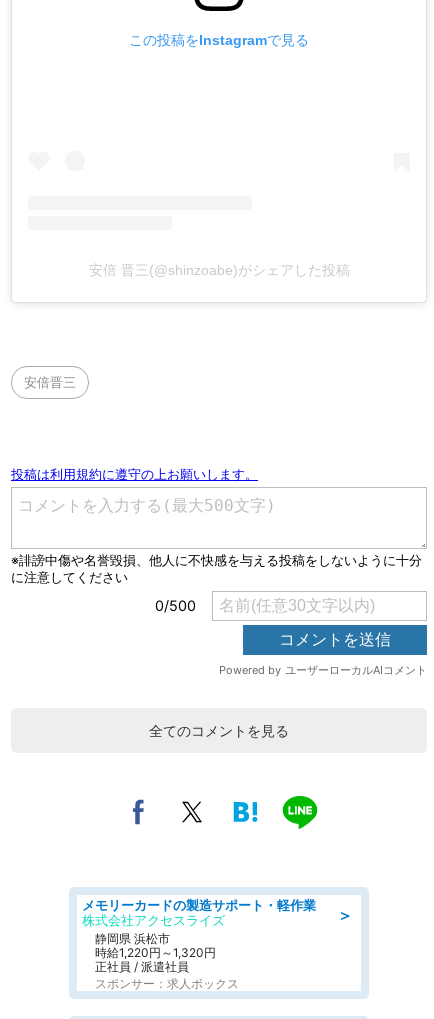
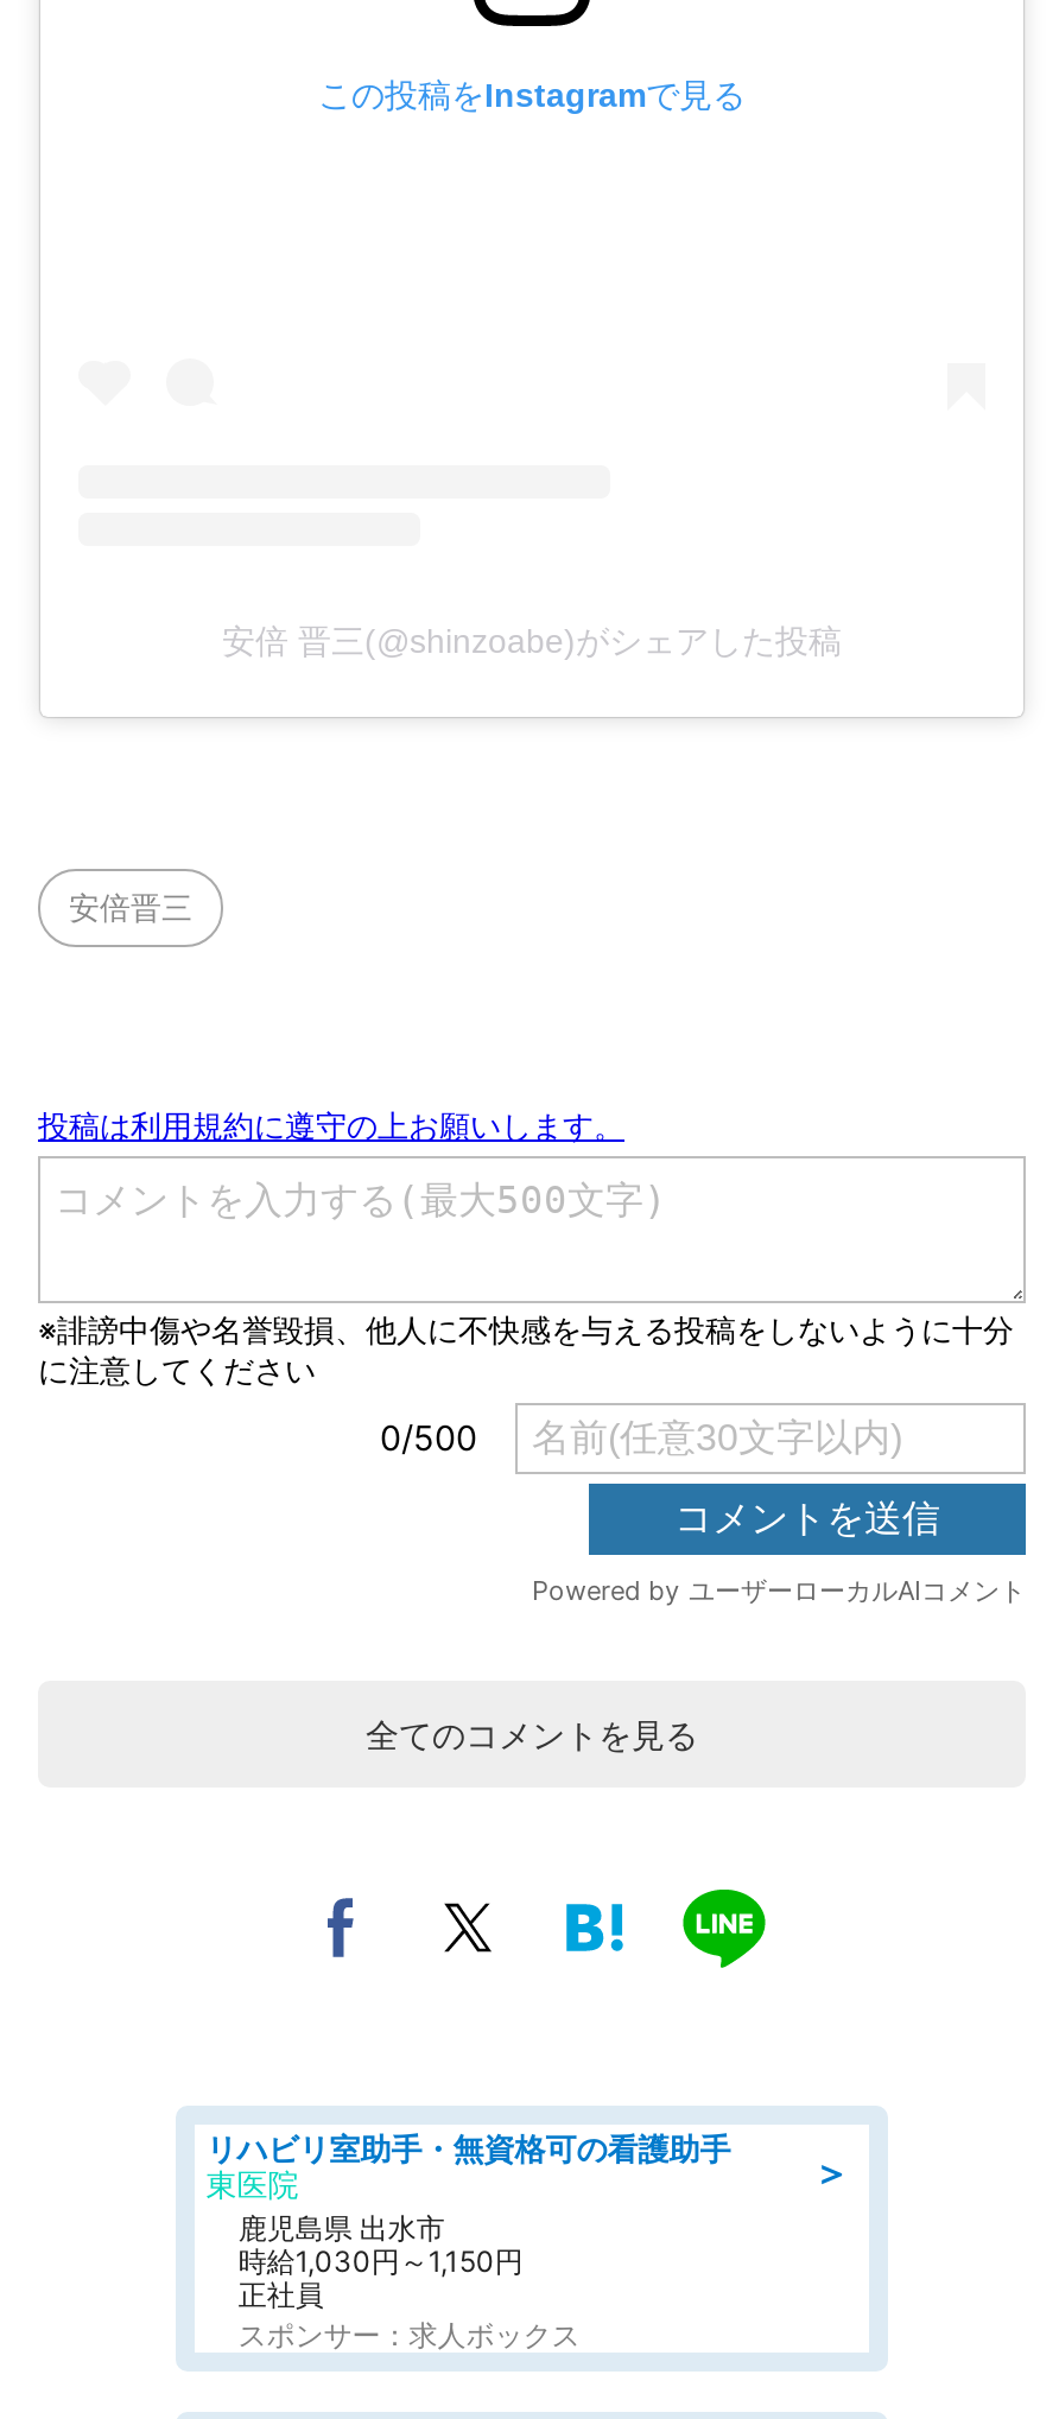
[82,898,316,973] メモリーカードの製造サポート・軽作業 | 株式会社アクセスライズ | 静岡県 浜松市 | 時給1,220円～1,320円 | 正社員 / 派遣社員 -> [206,2132,731,2311] リハビリ室助手・無資格可の看護助手 | 東医院 | 鹿児島県 出水市 | 時給1,030円～1,150円 | 正社員

